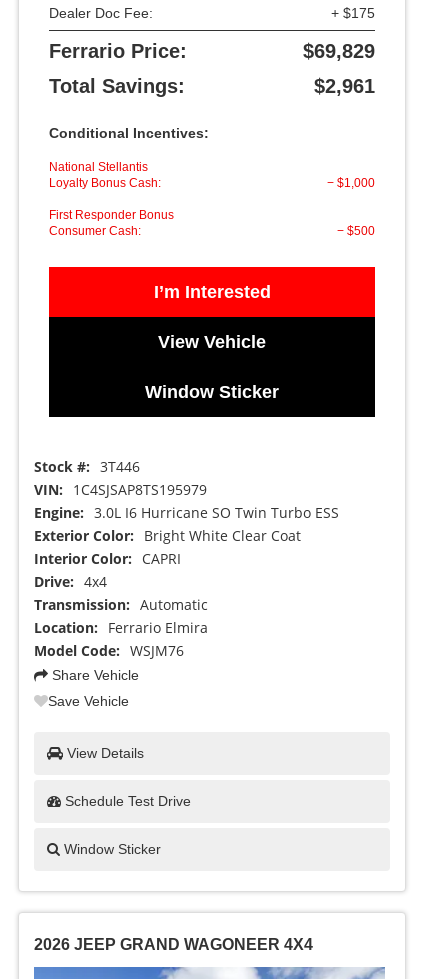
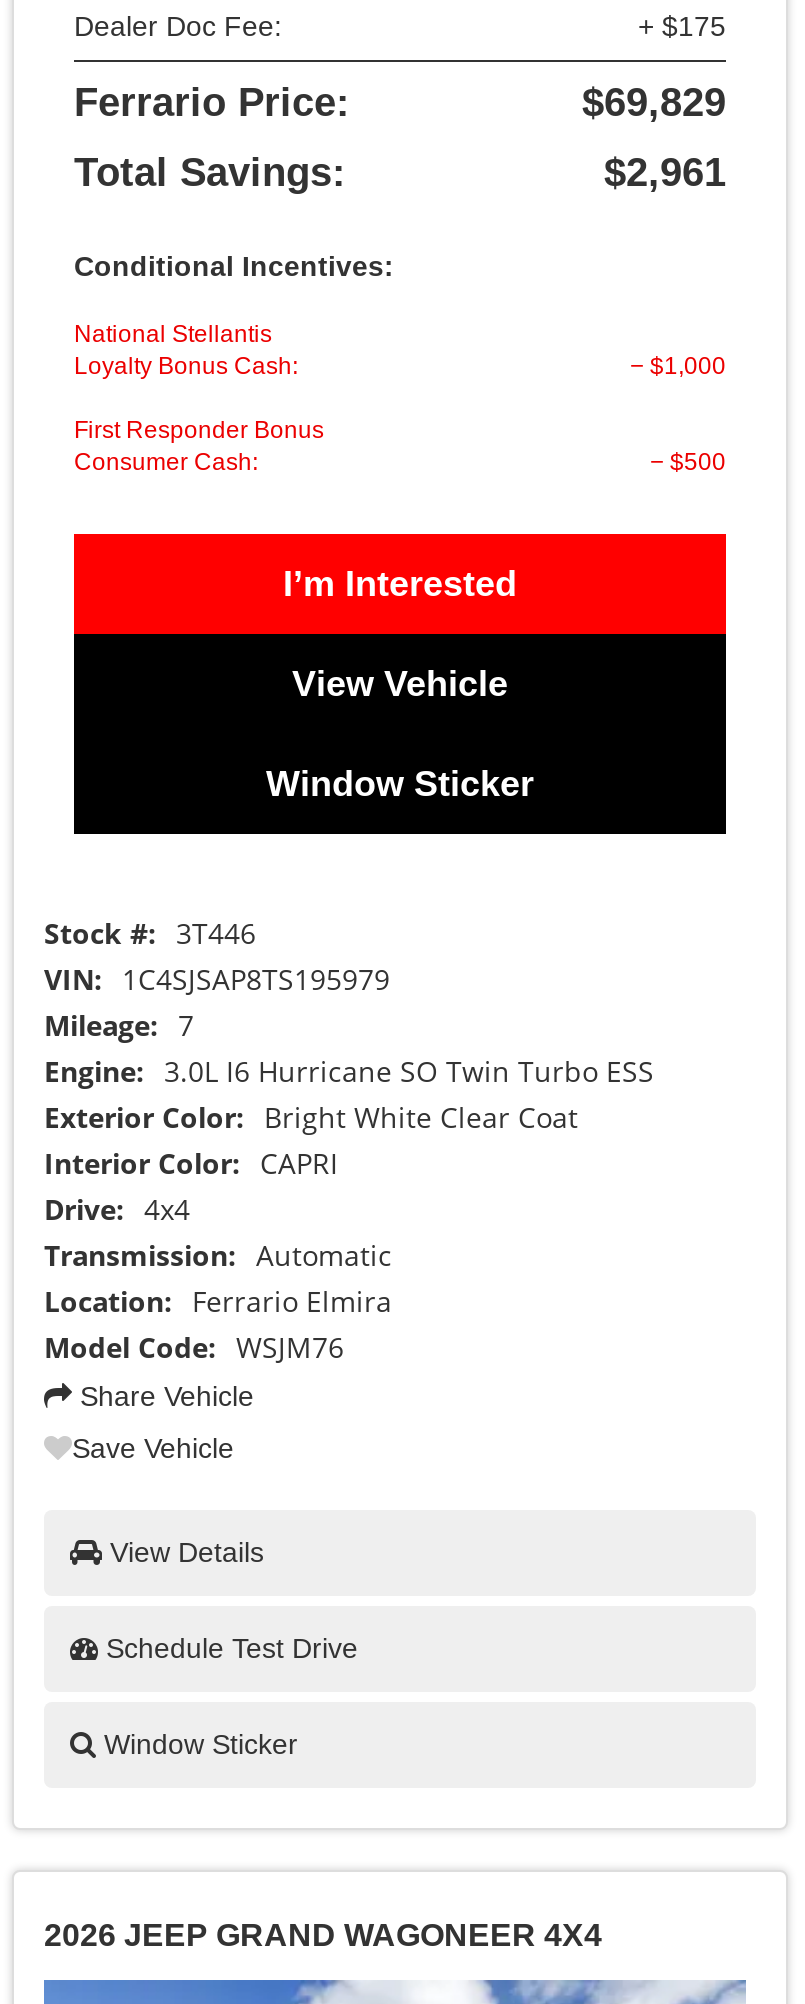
none -> [44,1006,194,1044] Mileage: 7

